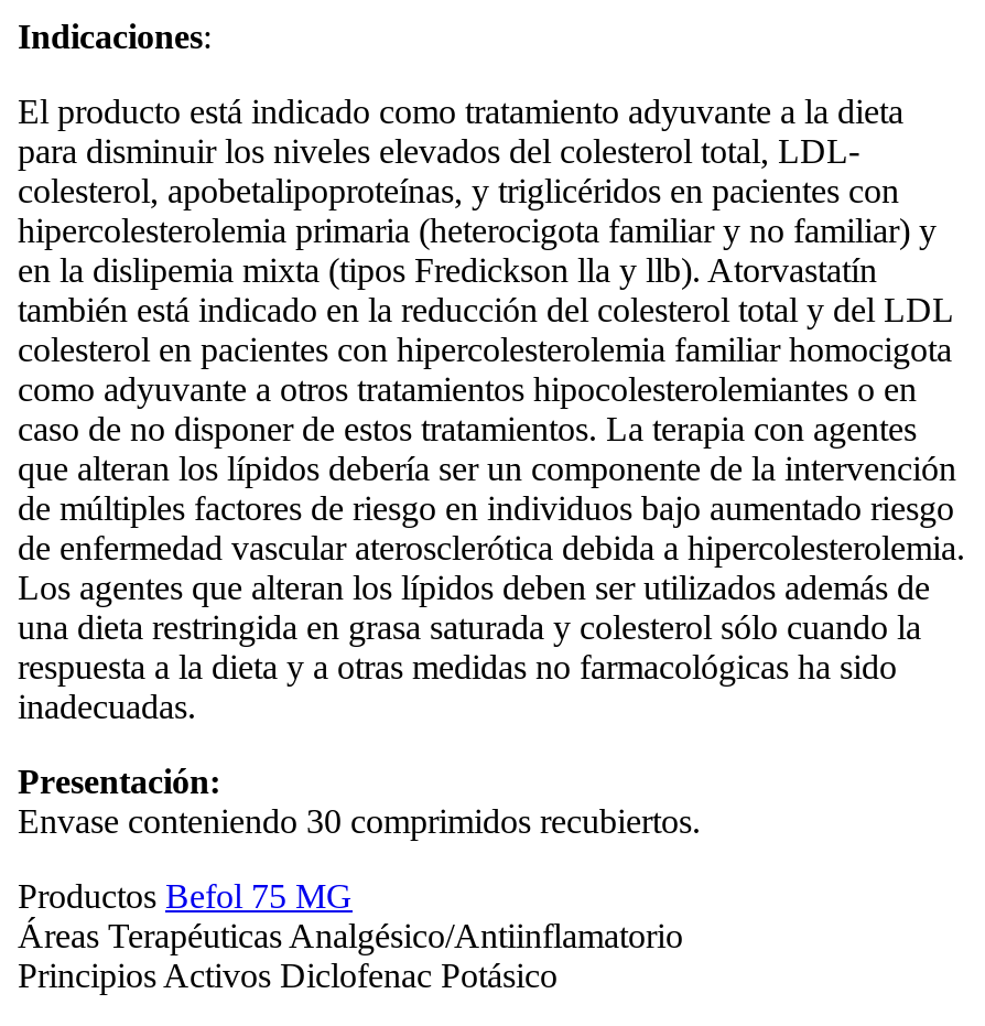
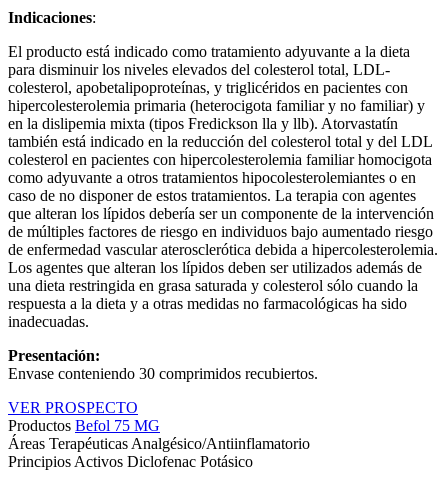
none -> [8,399,138,416] VER PROSPECTO

